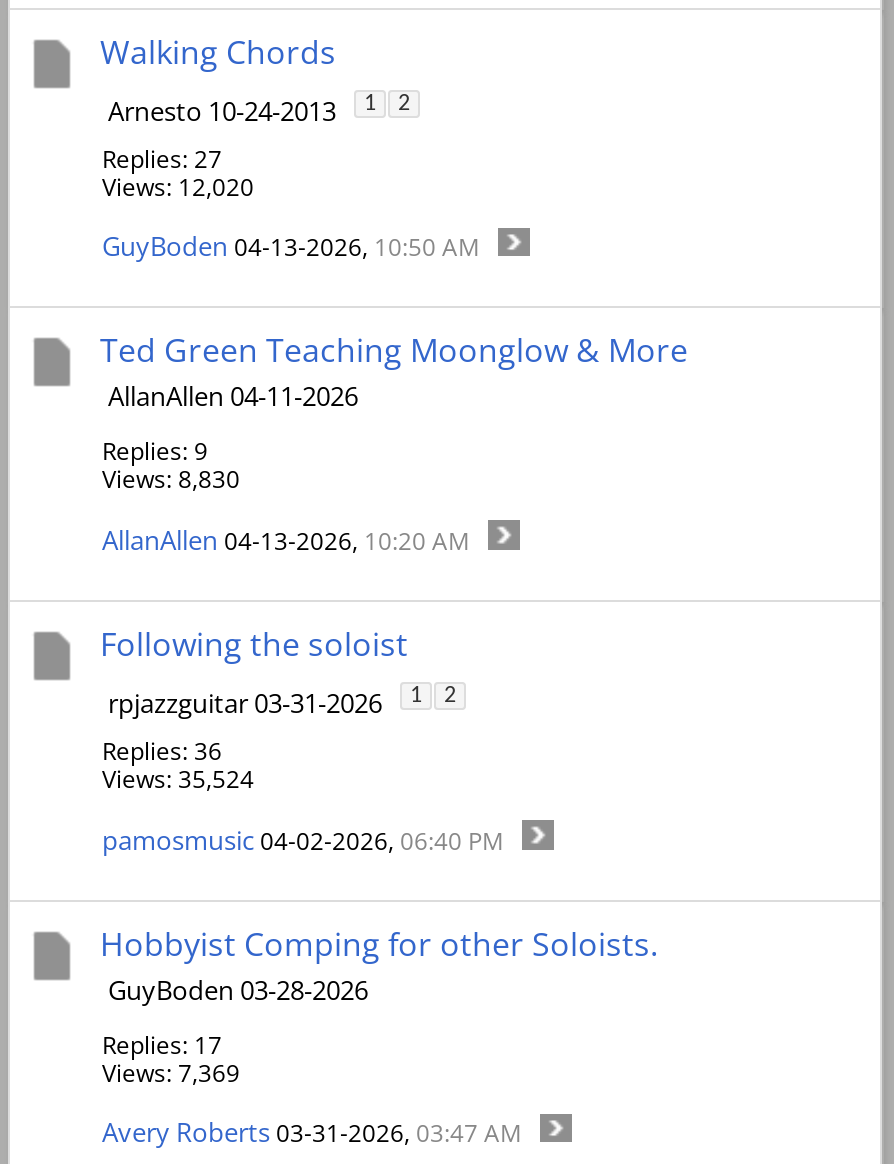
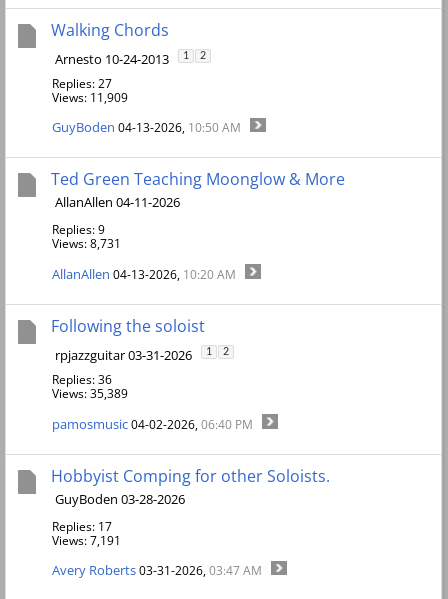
[102,170,254,204] Views: 12,020 -> [52,89,128,106] Views: 11,909
[102,463,240,497] Views: 8,830 -> [52,235,121,252] Views: 8,731
[102,762,254,796] Views: 35,524 -> [52,385,128,402] Views: 35,389
[102,1055,240,1089] Views: 7,369 -> [52,532,121,549] Views: 7,191

